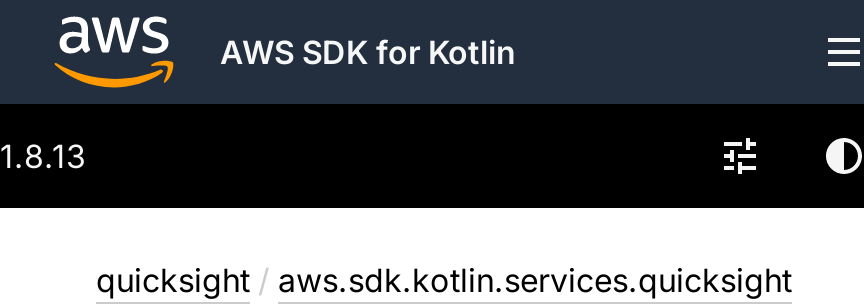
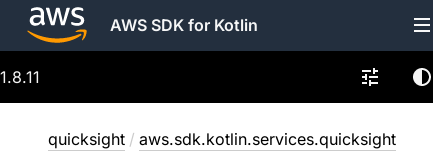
[0,136,86,176] 1.8.13 -> [0,67,40,87] 1.8.11

